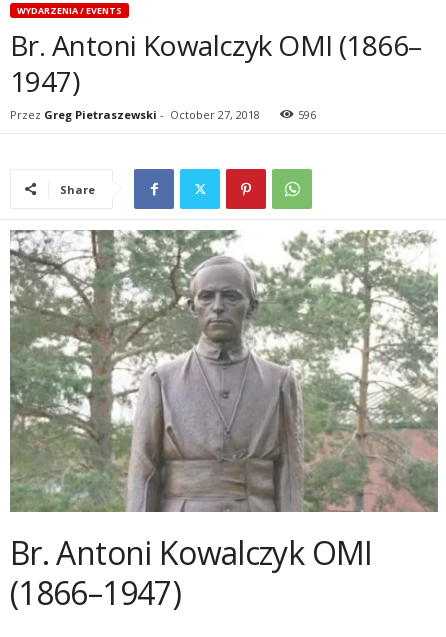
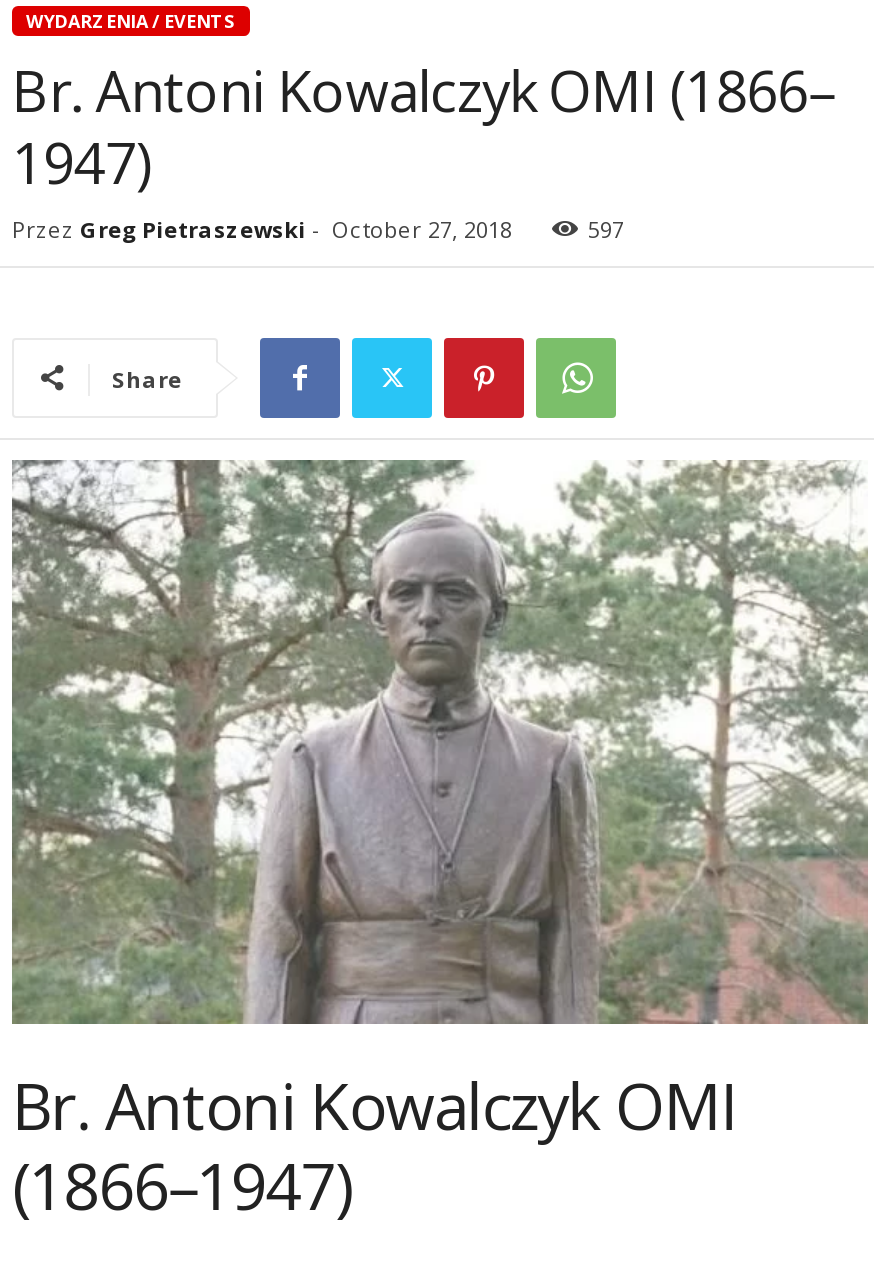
[298,107,316,122] 596 -> [588,214,624,244] 597

